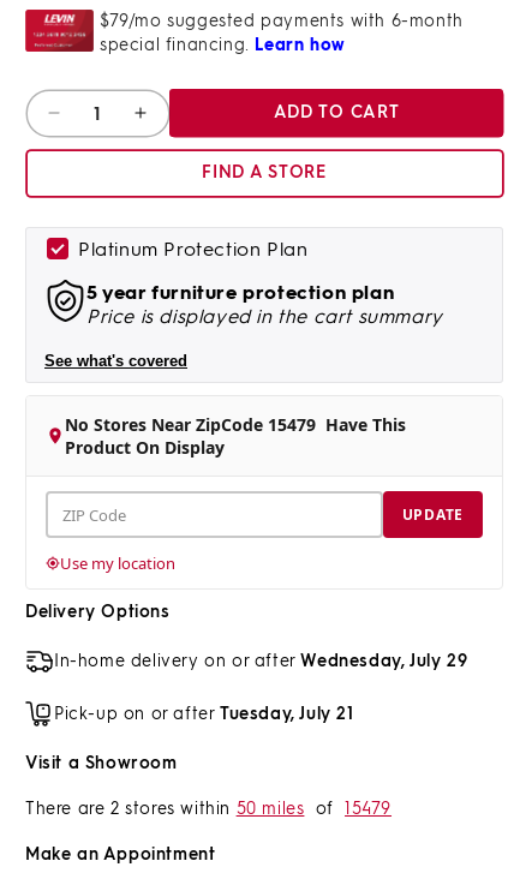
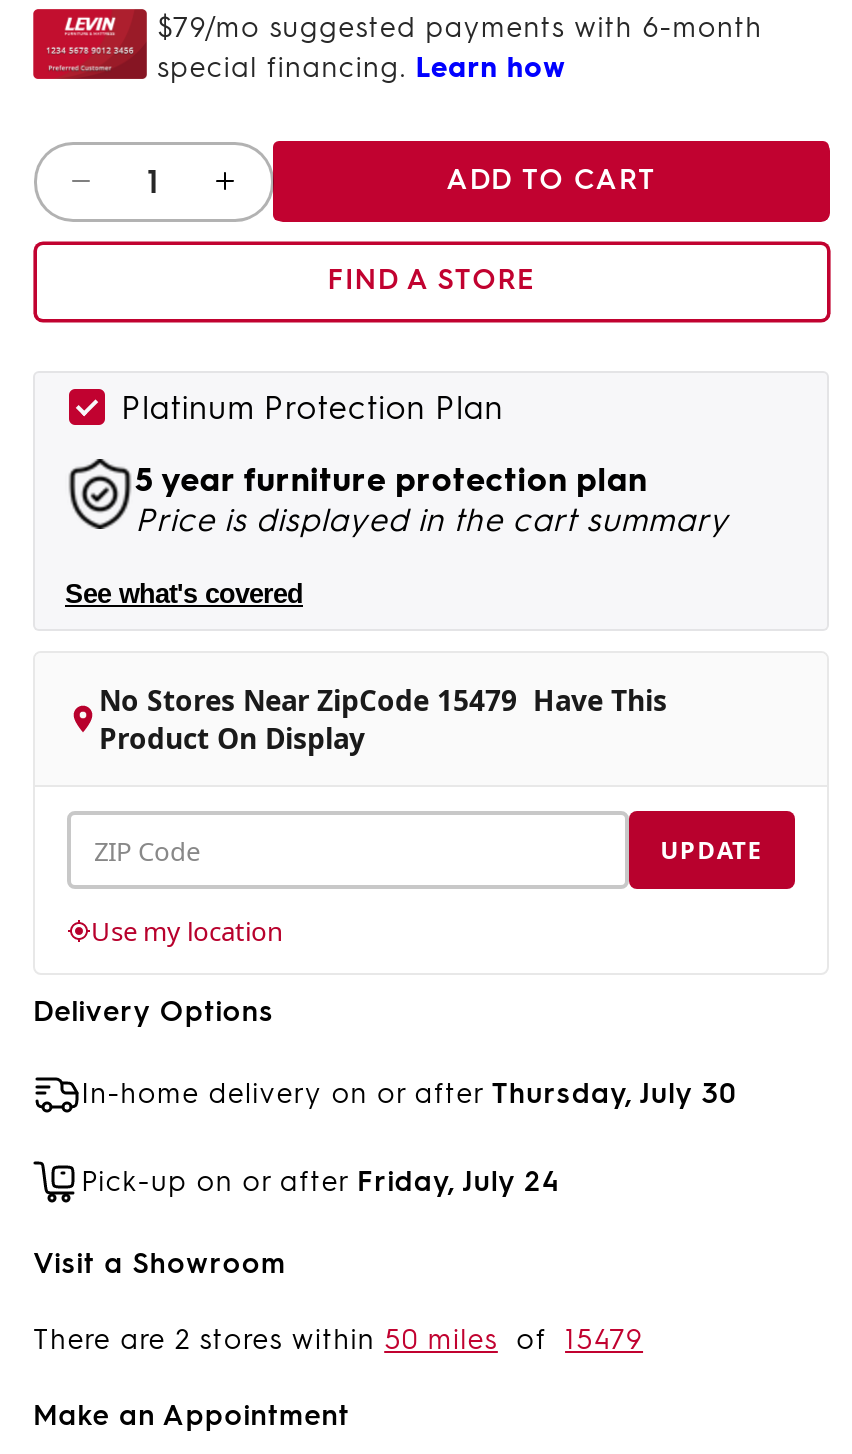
[54,651,467,671] In-home delivery on or after Wednesday, July 29 -> [81,1077,736,1111] In-home delivery on or after Thursday, July 30
[54,704,354,724] Pick-up on or after Tuesday, July 21 -> [81,1165,561,1199] Pick-up on or after Friday, July 24

